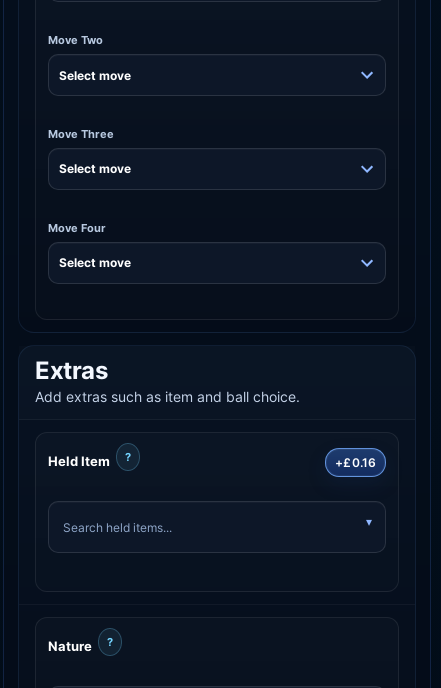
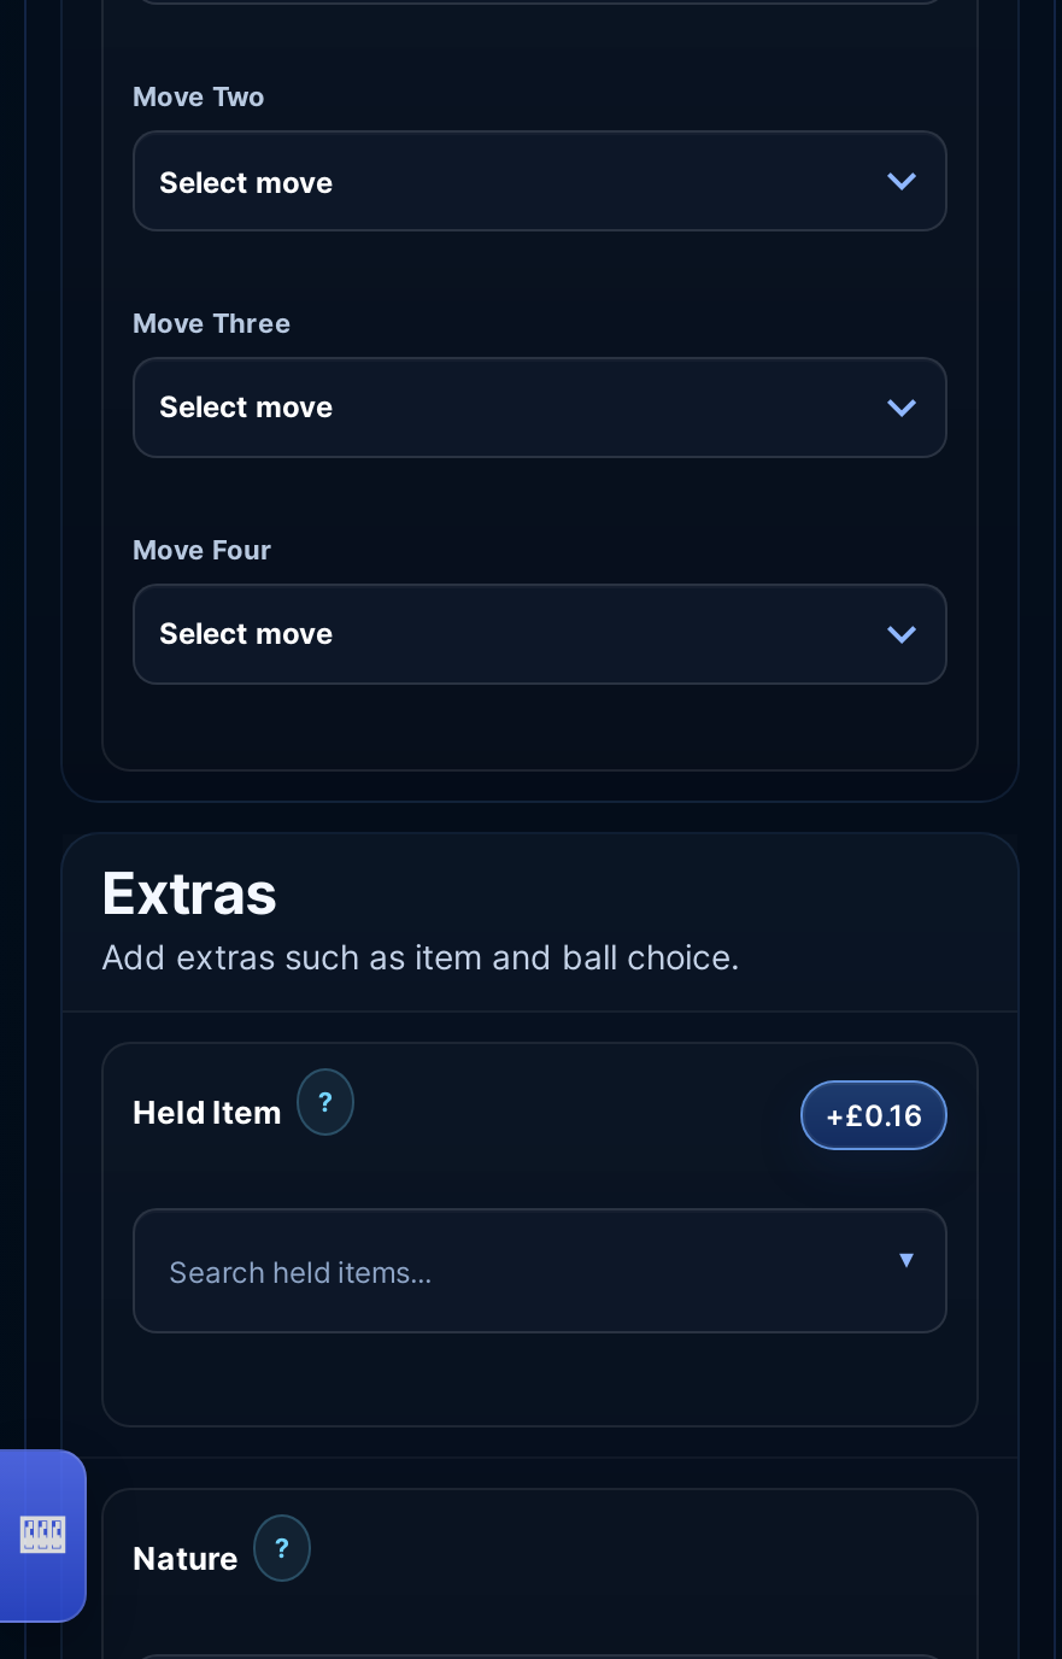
none -> [7,1447,89,1625] [image]

